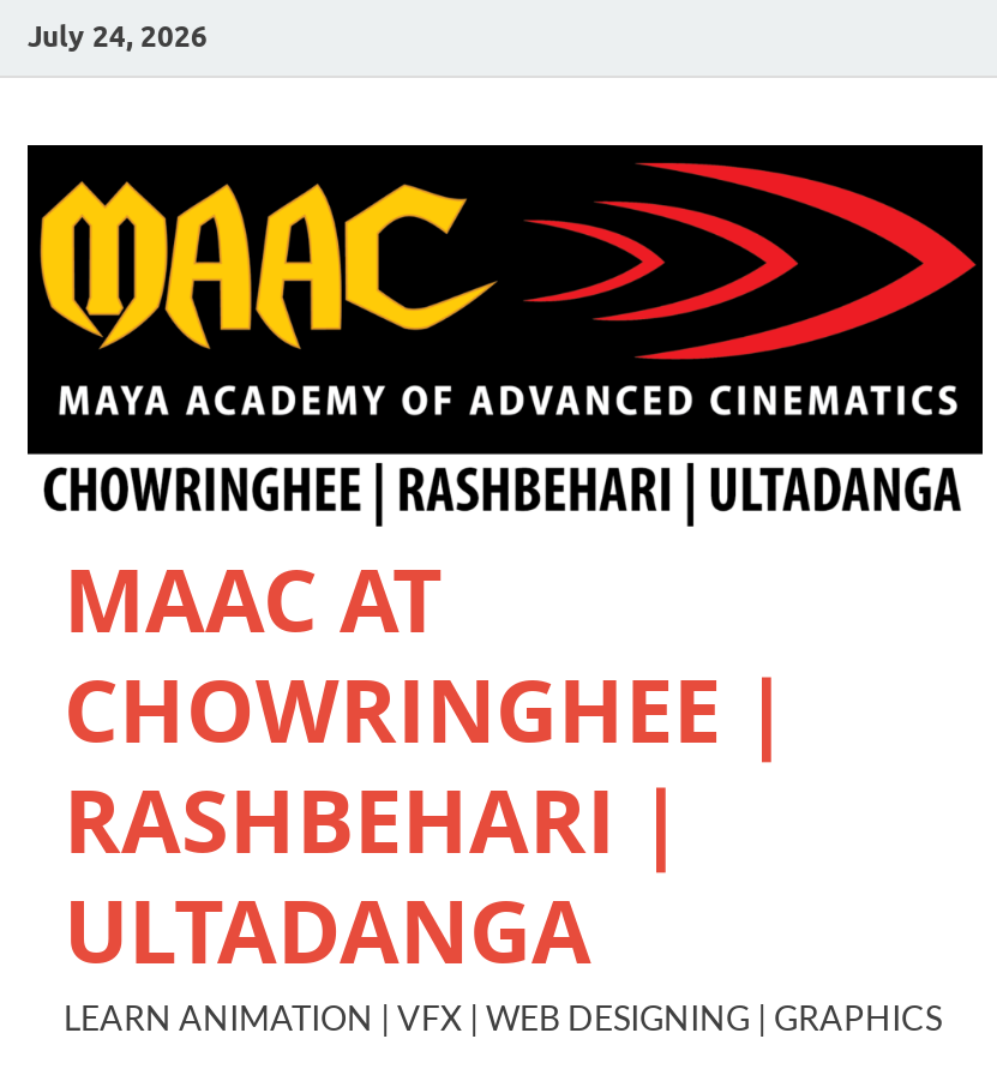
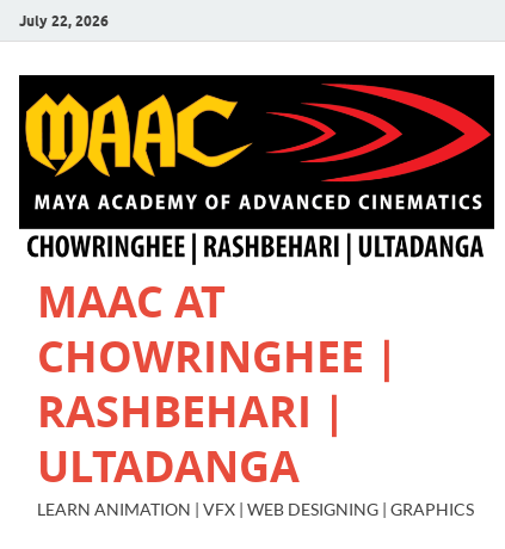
[28,17,208,53] July 24, 2026 -> [19,11,109,29] July 22, 2026

